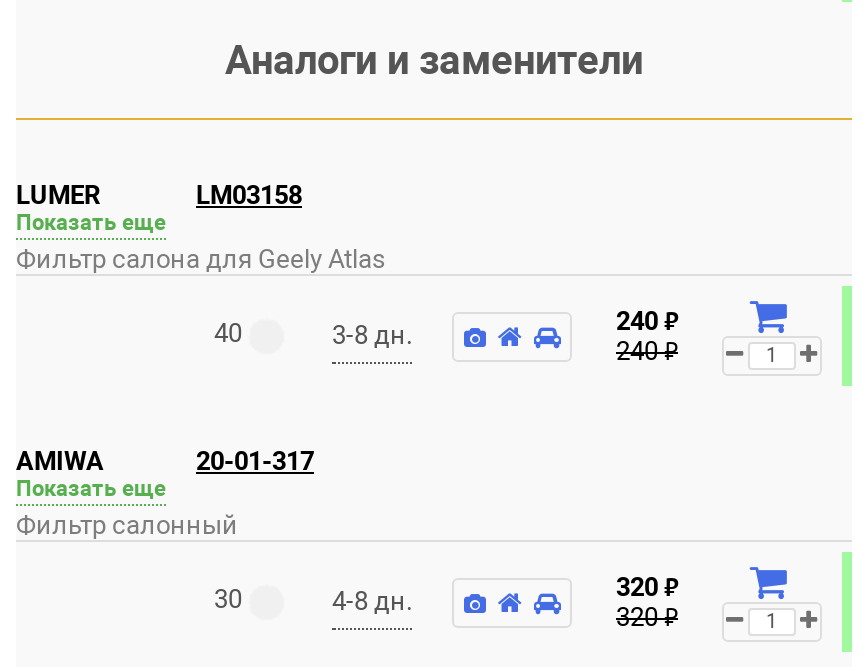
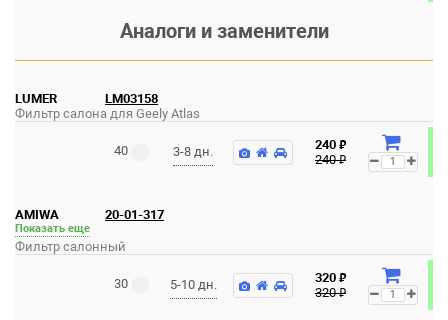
[16,210,166,236] Показать еще -> none
[332,586,412,616] 4-8 дн. -> [169,277,216,292] 5-10 дн.

